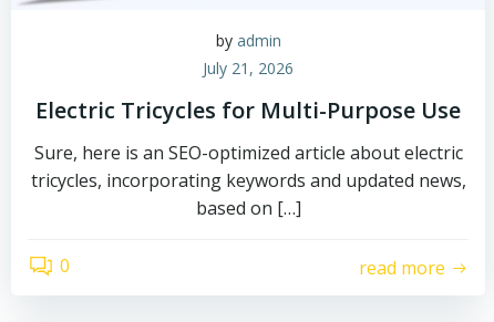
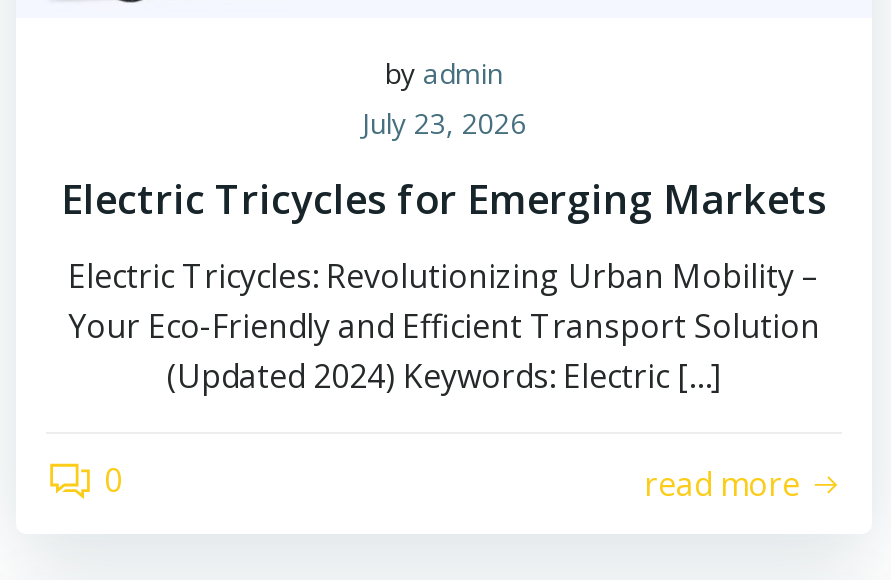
[203,58,294,79] July 21, 2026 -> [362,104,526,142] July 23, 2026
[35,95,461,125] Electric Tricycles for Multi-Purpose Use -> [61,172,827,226] Electric Tricycles for Emerging Markets
[30,141,466,220] Sure, here is an SEO-optimized article about electric | tricycles, incorporating keywords and updated news, | based on […] -> [68,254,820,398] Electric Tricycles: Revolutionizing Urban Mobility – | Your Eco-Friendly and Efficient Transport Solution | (Updated 2024) Keywords: Electric […]

